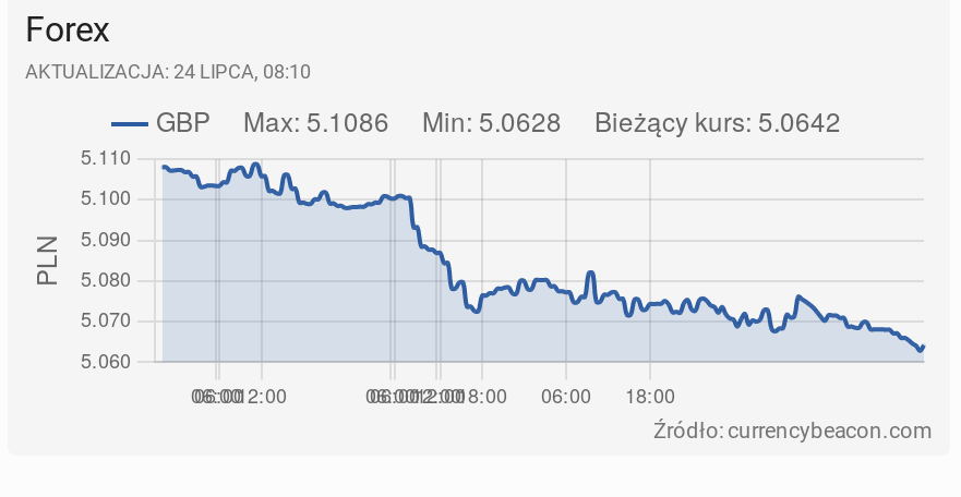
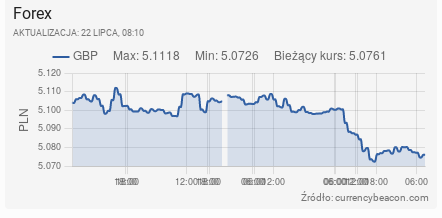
[25,61,311,83] AKTUALIZACJA: 24 LIPCA, 08:10 -> [13,28,144,38] AKTUALIZACJA: 22 LIPCA, 08:10
[156,159,930,405] [image] -> [71,74,429,186] [image]

